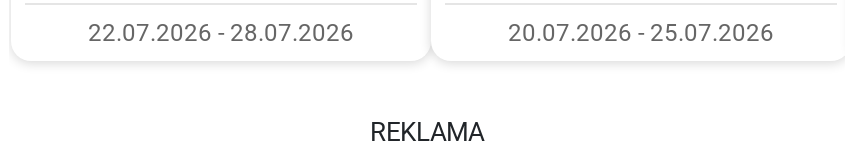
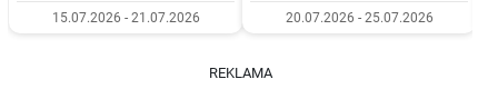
[88,19,354,47] 22.07.2026 - 28.07.2026 -> [52,10,200,26] 15.07.2026 - 21.07.2026

